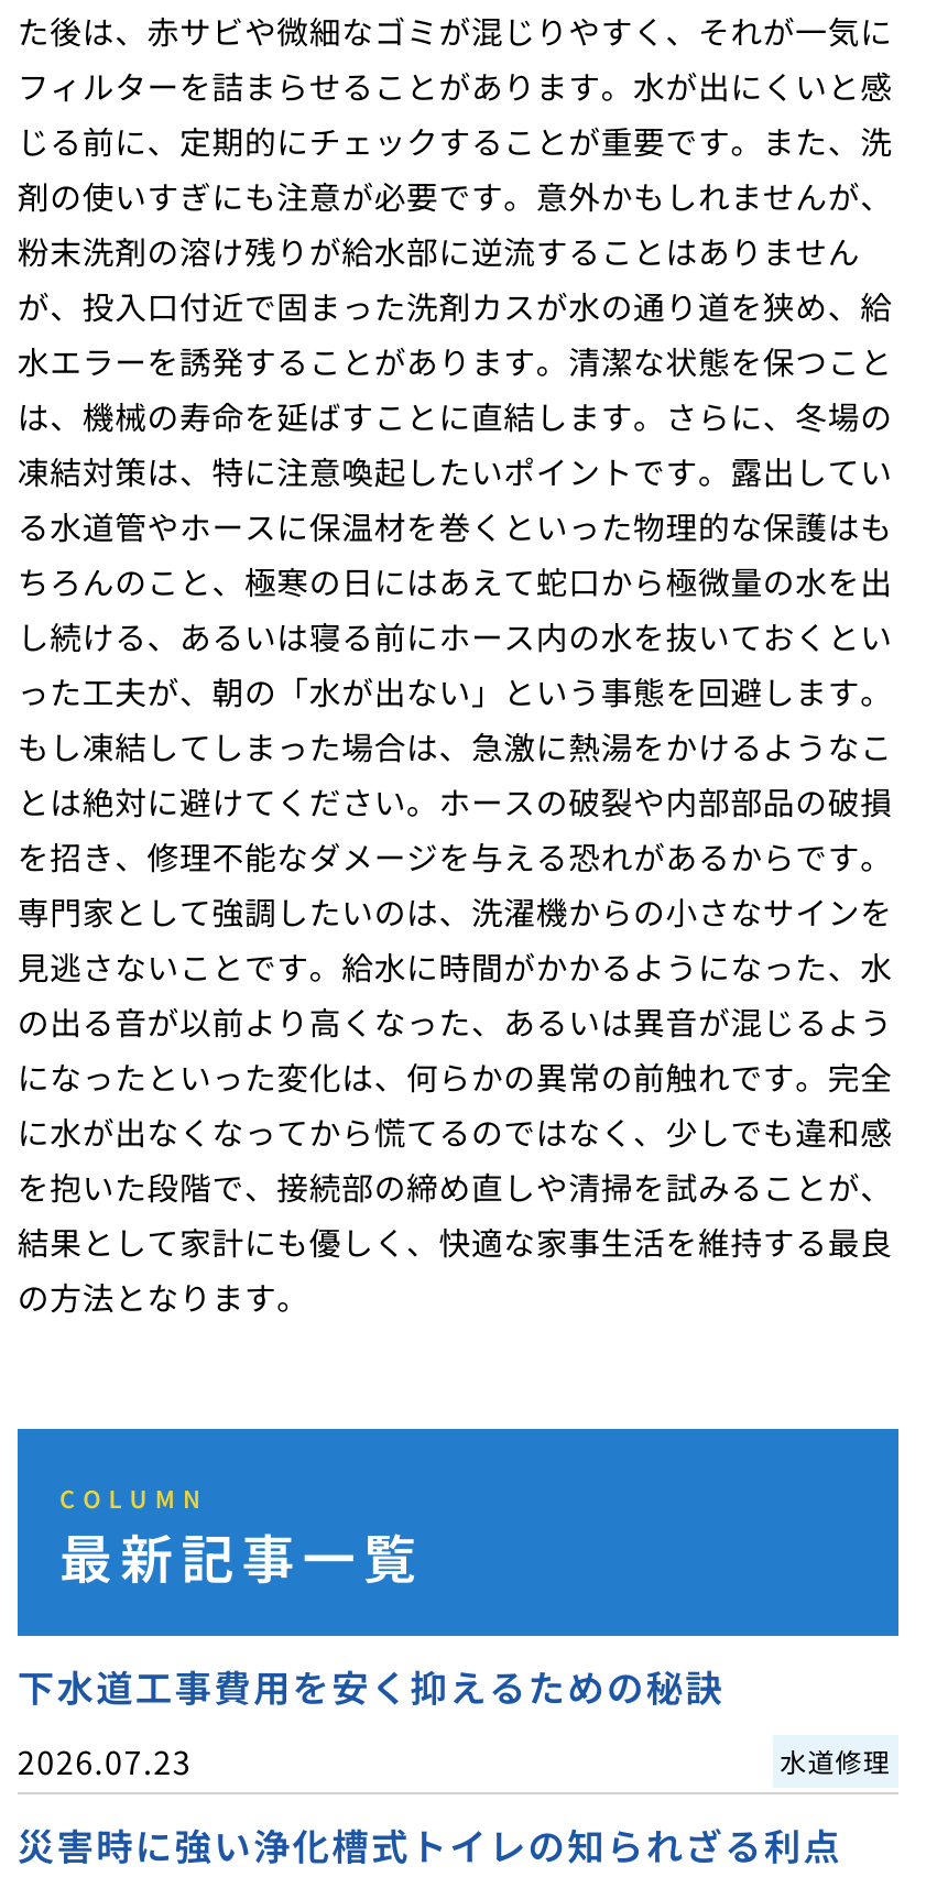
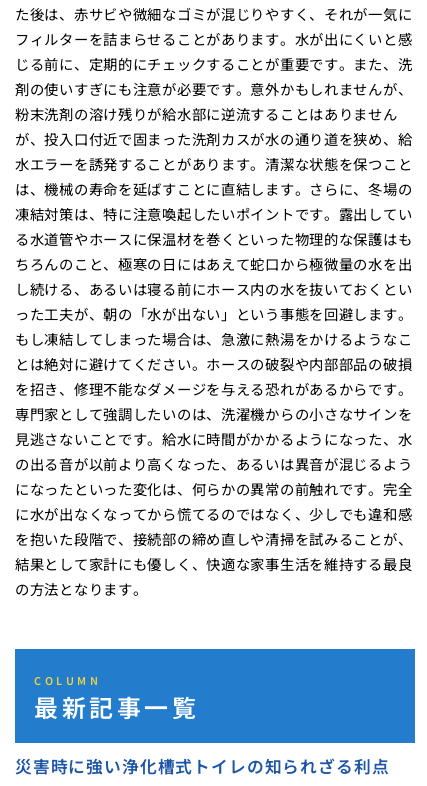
[17,1660,891,1784] 下水道工事費用を安く抑えるための秘訣 | 2026.07.23 | 水道修理 -> none

